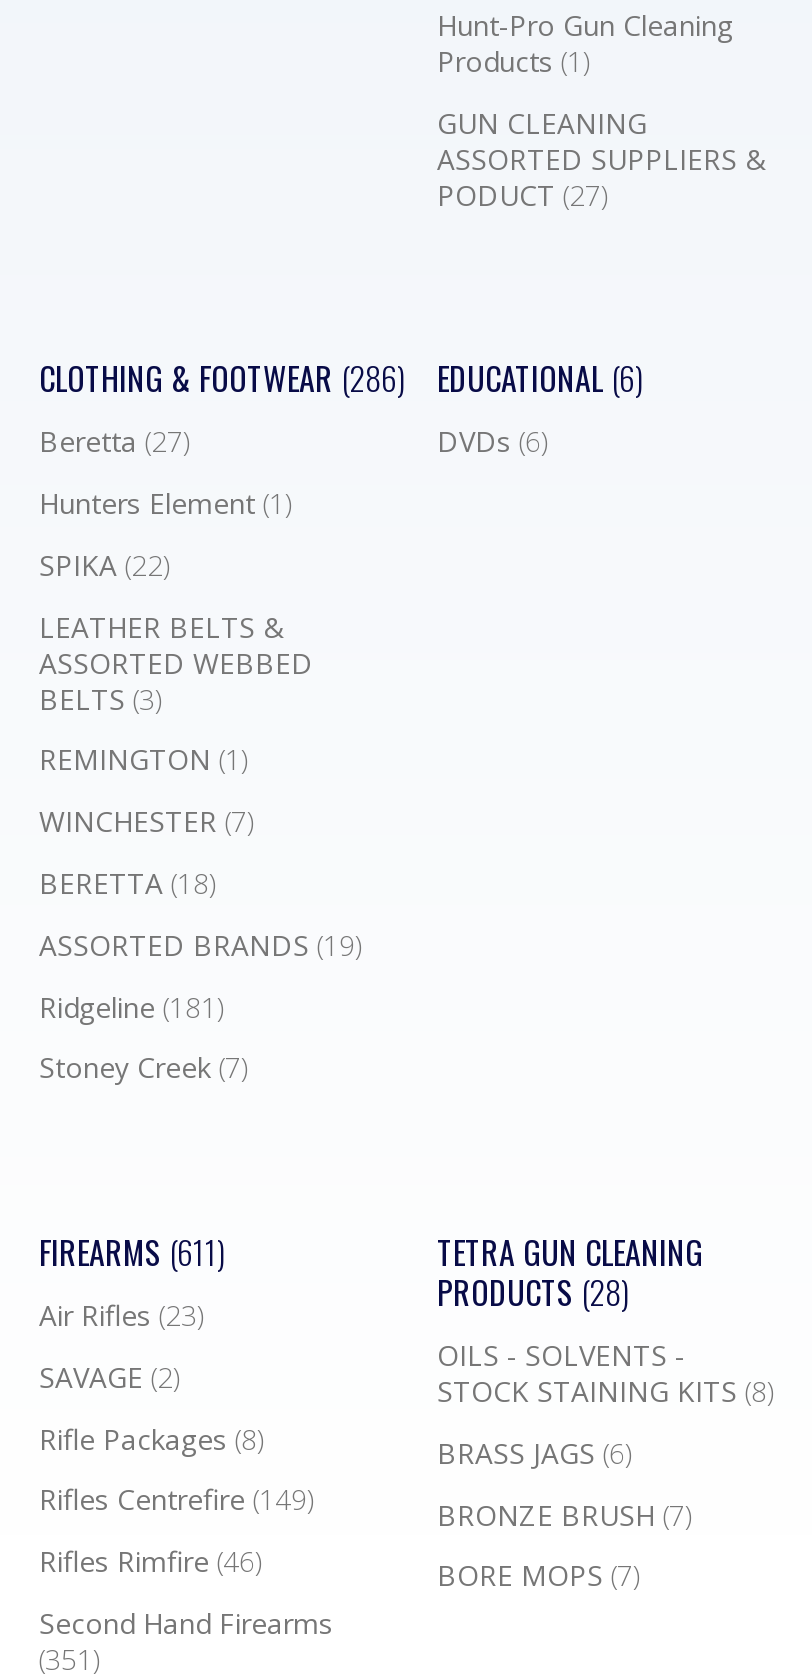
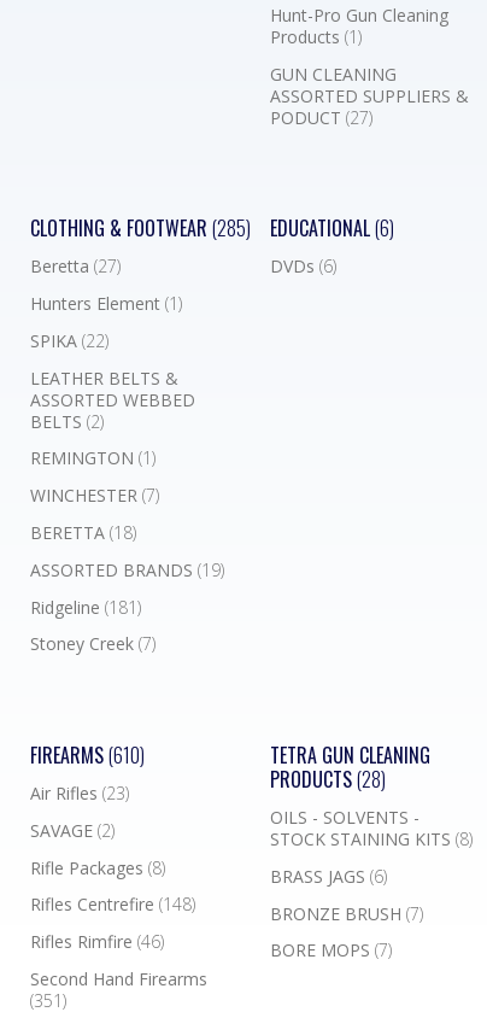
[39,355,405,403] CLOTHING & FOOTWEAR (286) -> [30,214,251,243] CLOTHING & FOOTWEAR (285)
[39,679,161,717] BELTS (3) -> [30,410,104,432] BELTS (2)
[39,1228,225,1276] FIREARMS (611) -> [30,741,145,770] FIREARMS (610)
[39,1481,313,1519] Rifles Centrefire (149) -> [30,893,195,916] Rifles Centrefire (148)

